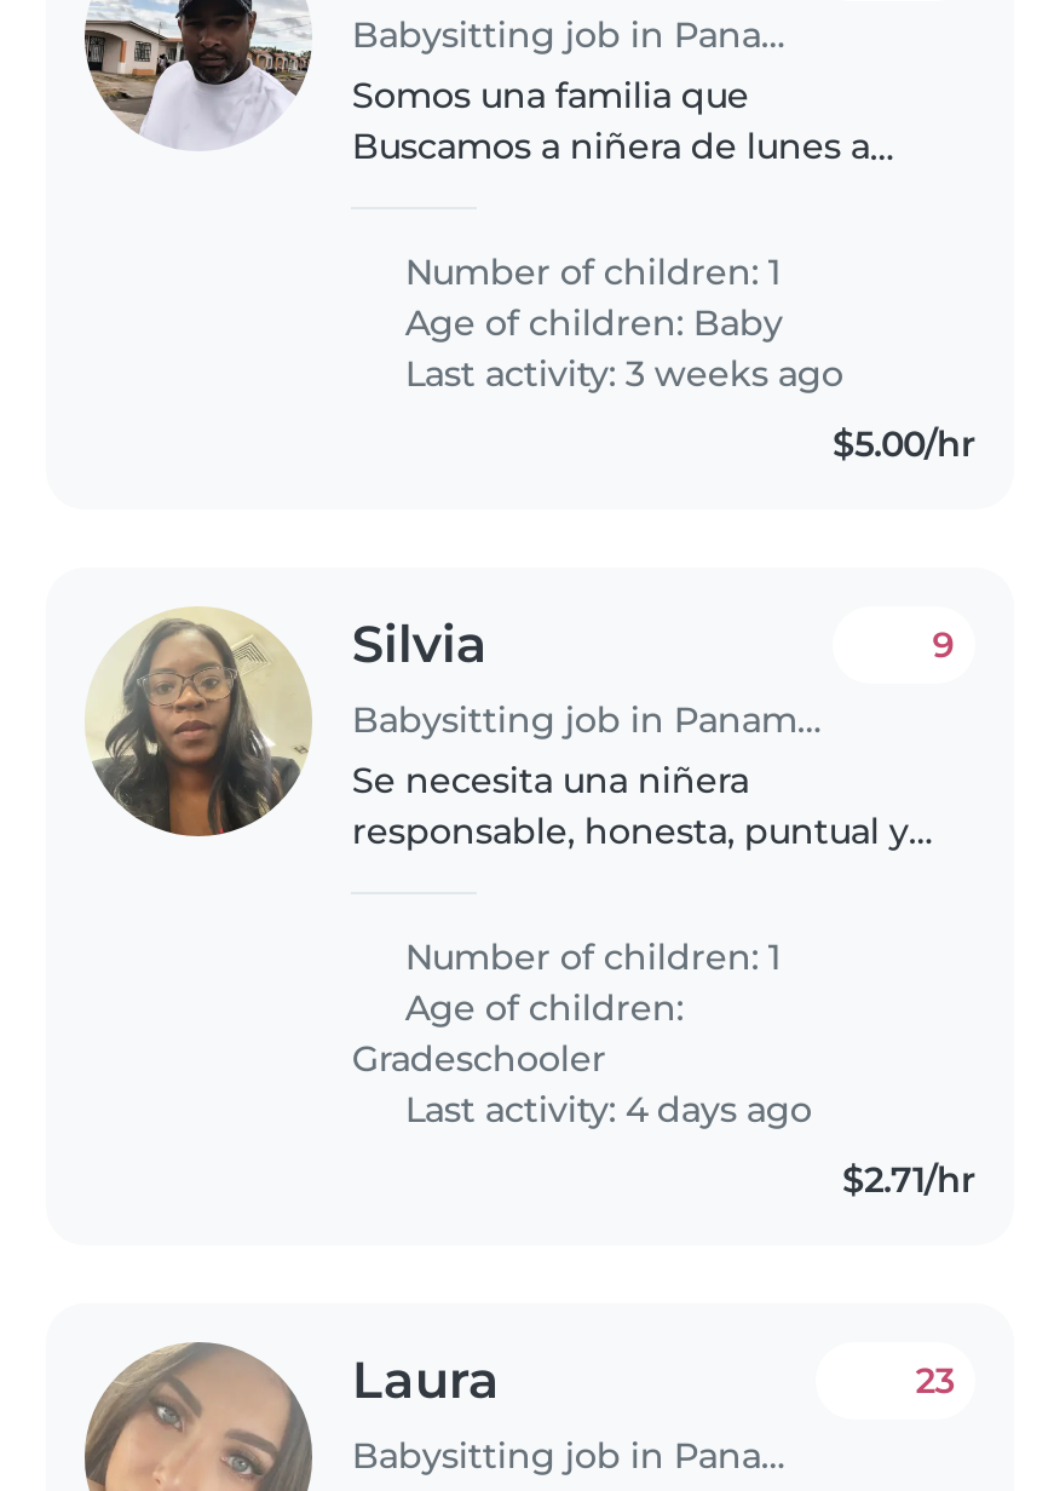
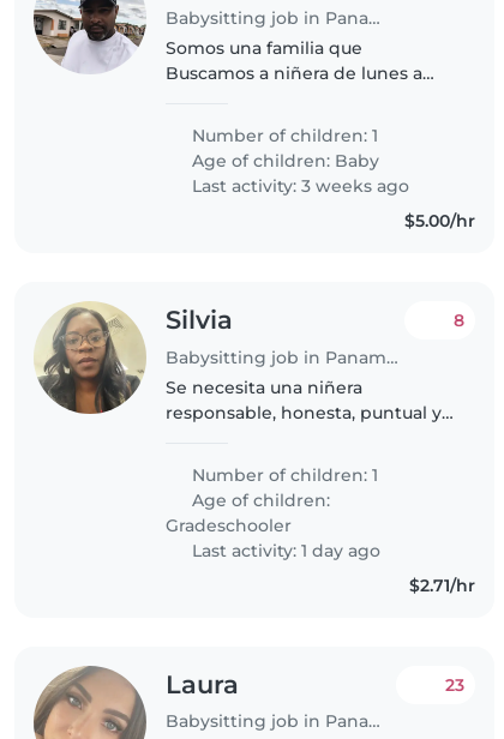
[932,624,954,668] 9 -> [454,309,465,331] 8
[395,1088,812,1132] Last activity: 4 days ago -> [188,539,381,561] Last activity: 1 day ago

